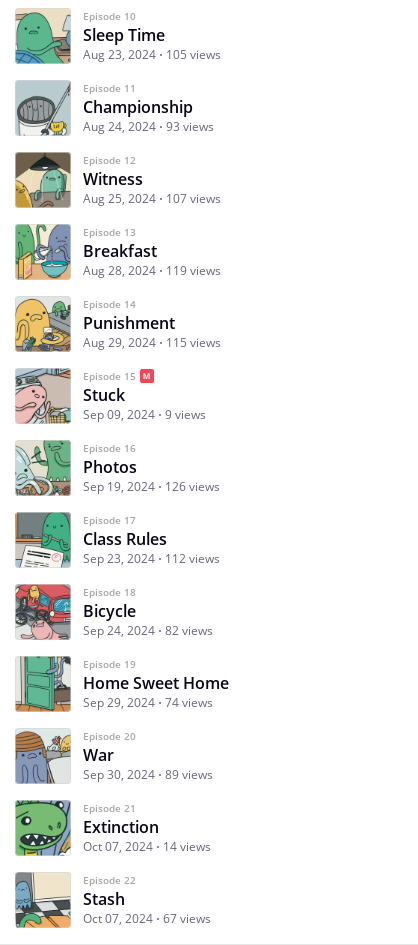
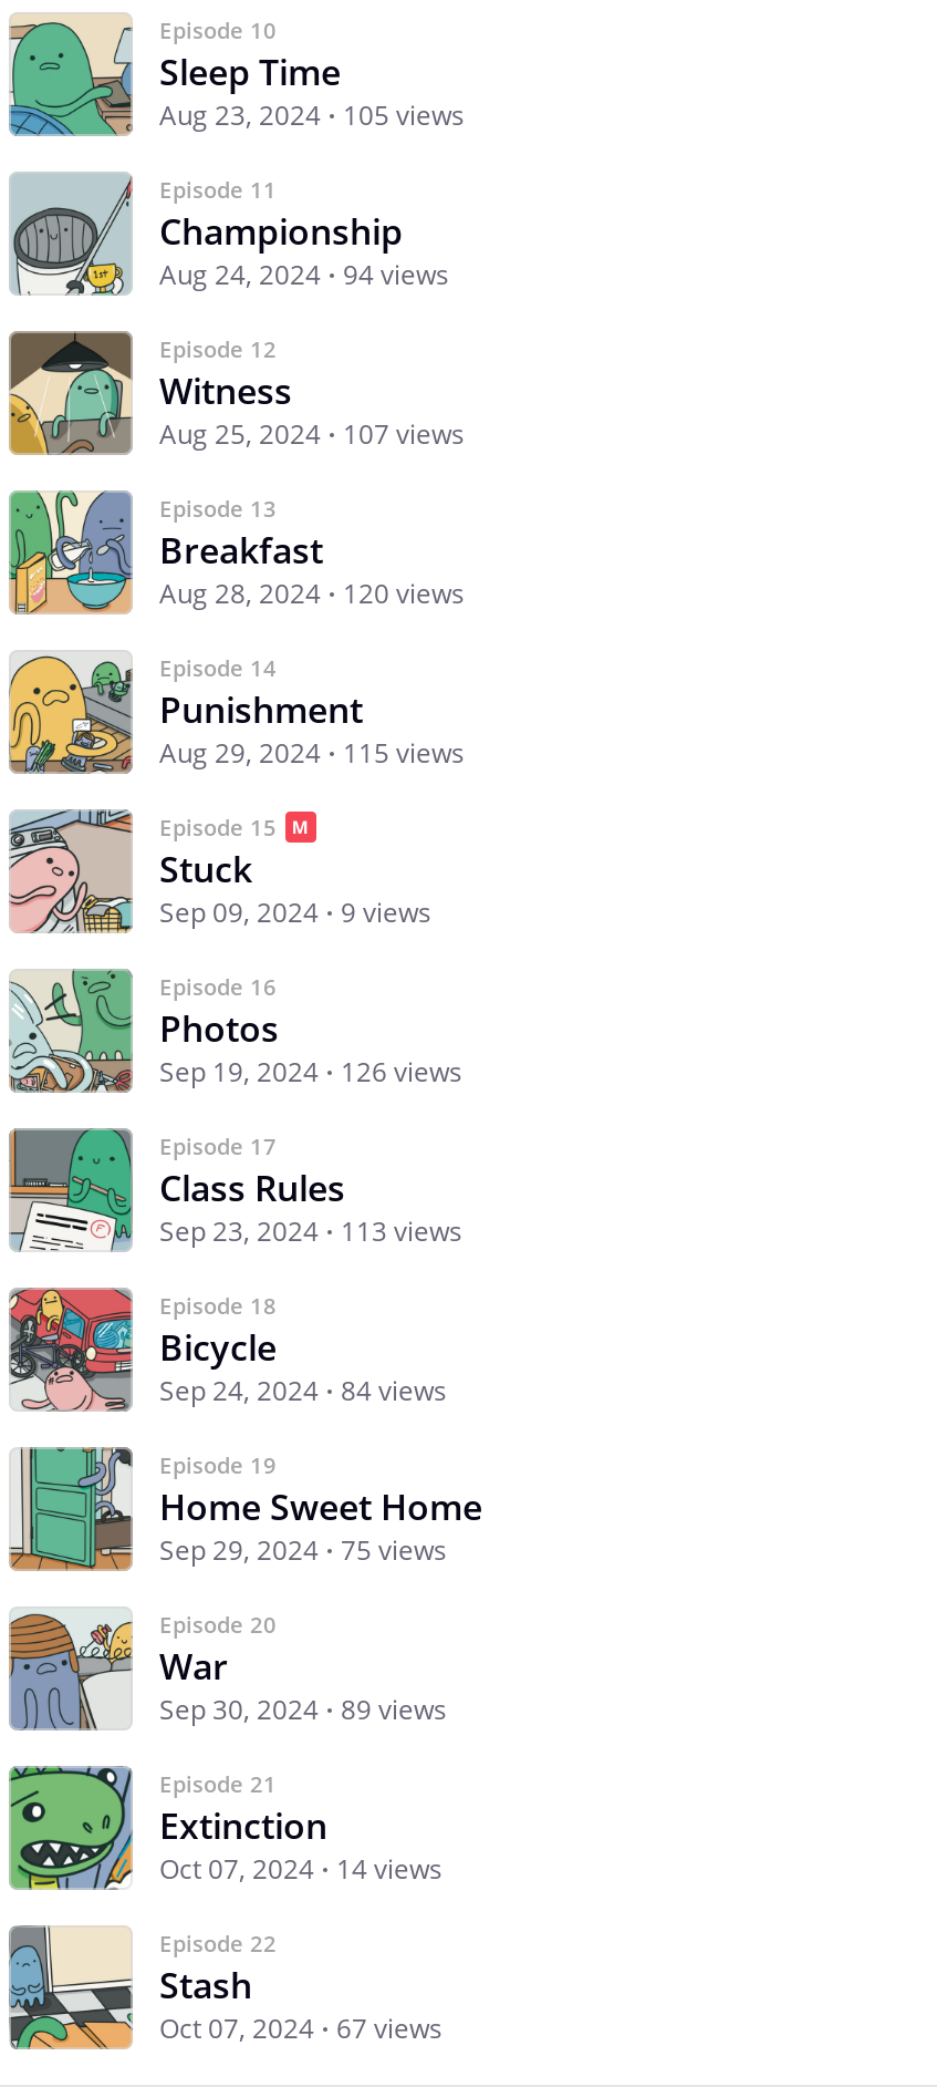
[83,118,214,135] Aug 24, 2024 93 views -> [159,256,449,293] Aug 24, 2024 94 views
[83,262,221,279] Aug 28, 2024 119 views -> [159,575,465,612] Aug 28, 2024 120 views
[83,550,220,567] Sep 23, 2024 112 views -> [159,1212,462,1250] Sep 23, 2024 113 views
[83,622,213,639] Sep 24, 2024 82 views -> [159,1372,447,1409] Sep 24, 2024 84 views
[83,694,213,711] Sep 29, 2024 74 views -> [159,1531,447,1569] Sep 29, 2024 75 views

